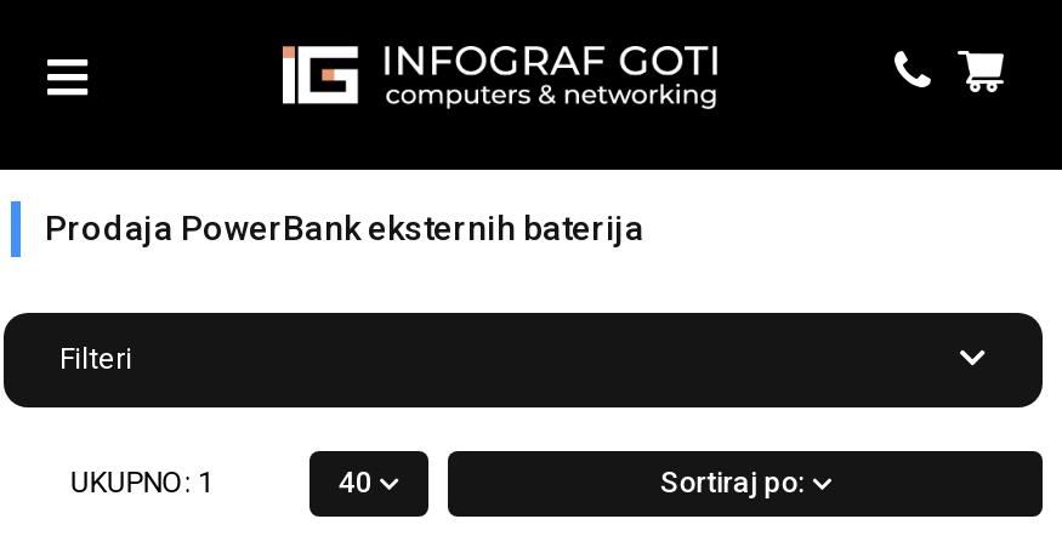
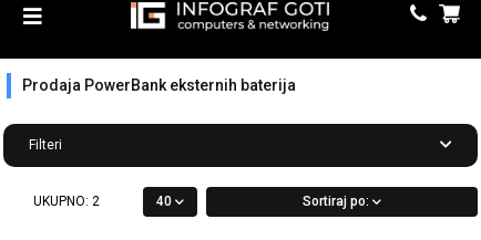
[70,466,215,500] UKUPNO: 1 -> [33,194,100,209] UKUPNO: 2

